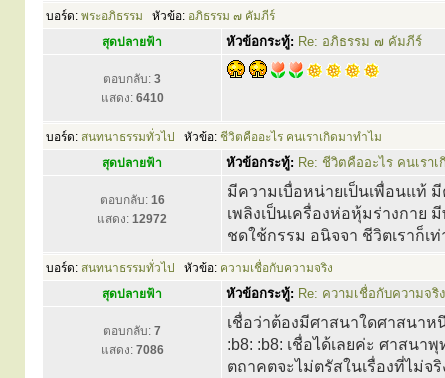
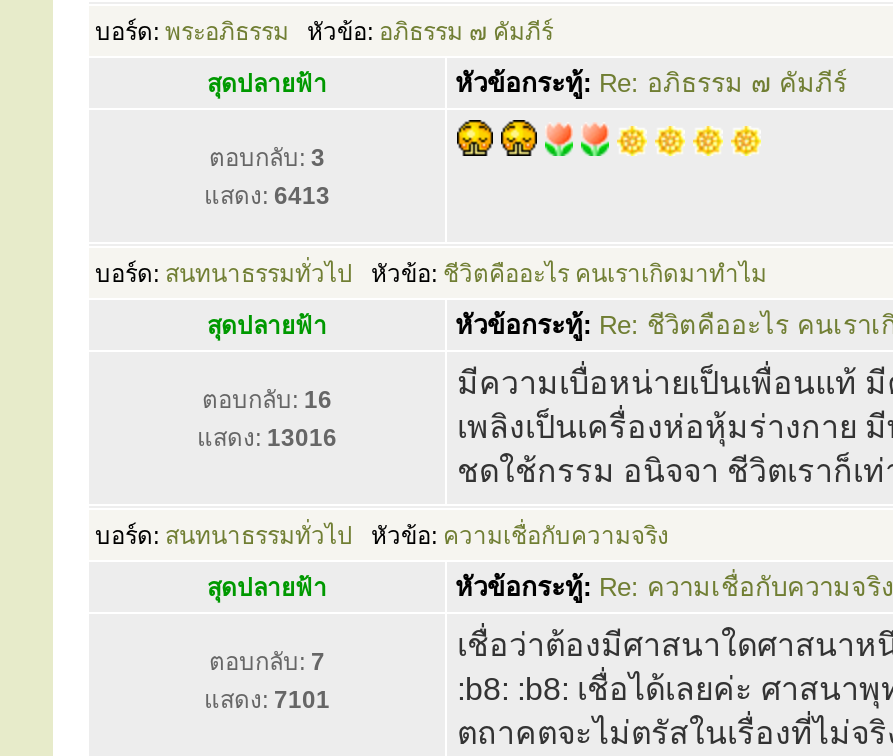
[100,91,163,105] แสดง: 6410 -> [204,182,330,210] แสดง: 6413
[97,212,167,226] แสดง: 12972 -> [197,424,337,452] แสดง: 13016
[100,343,163,357] แสดง: 7086 -> [204,686,330,714] แสดง: 7101

